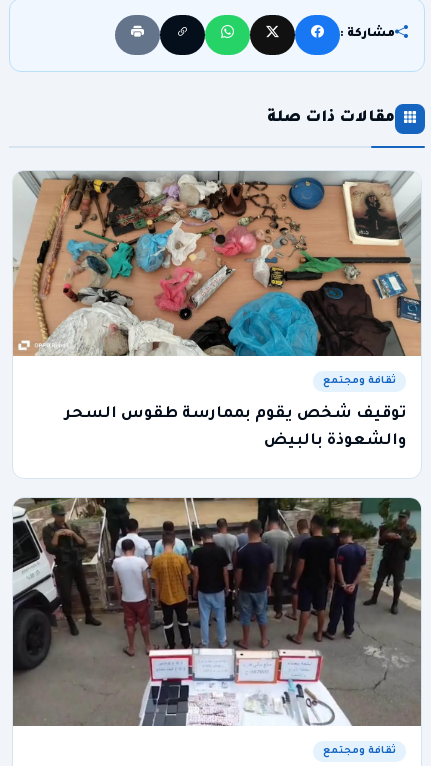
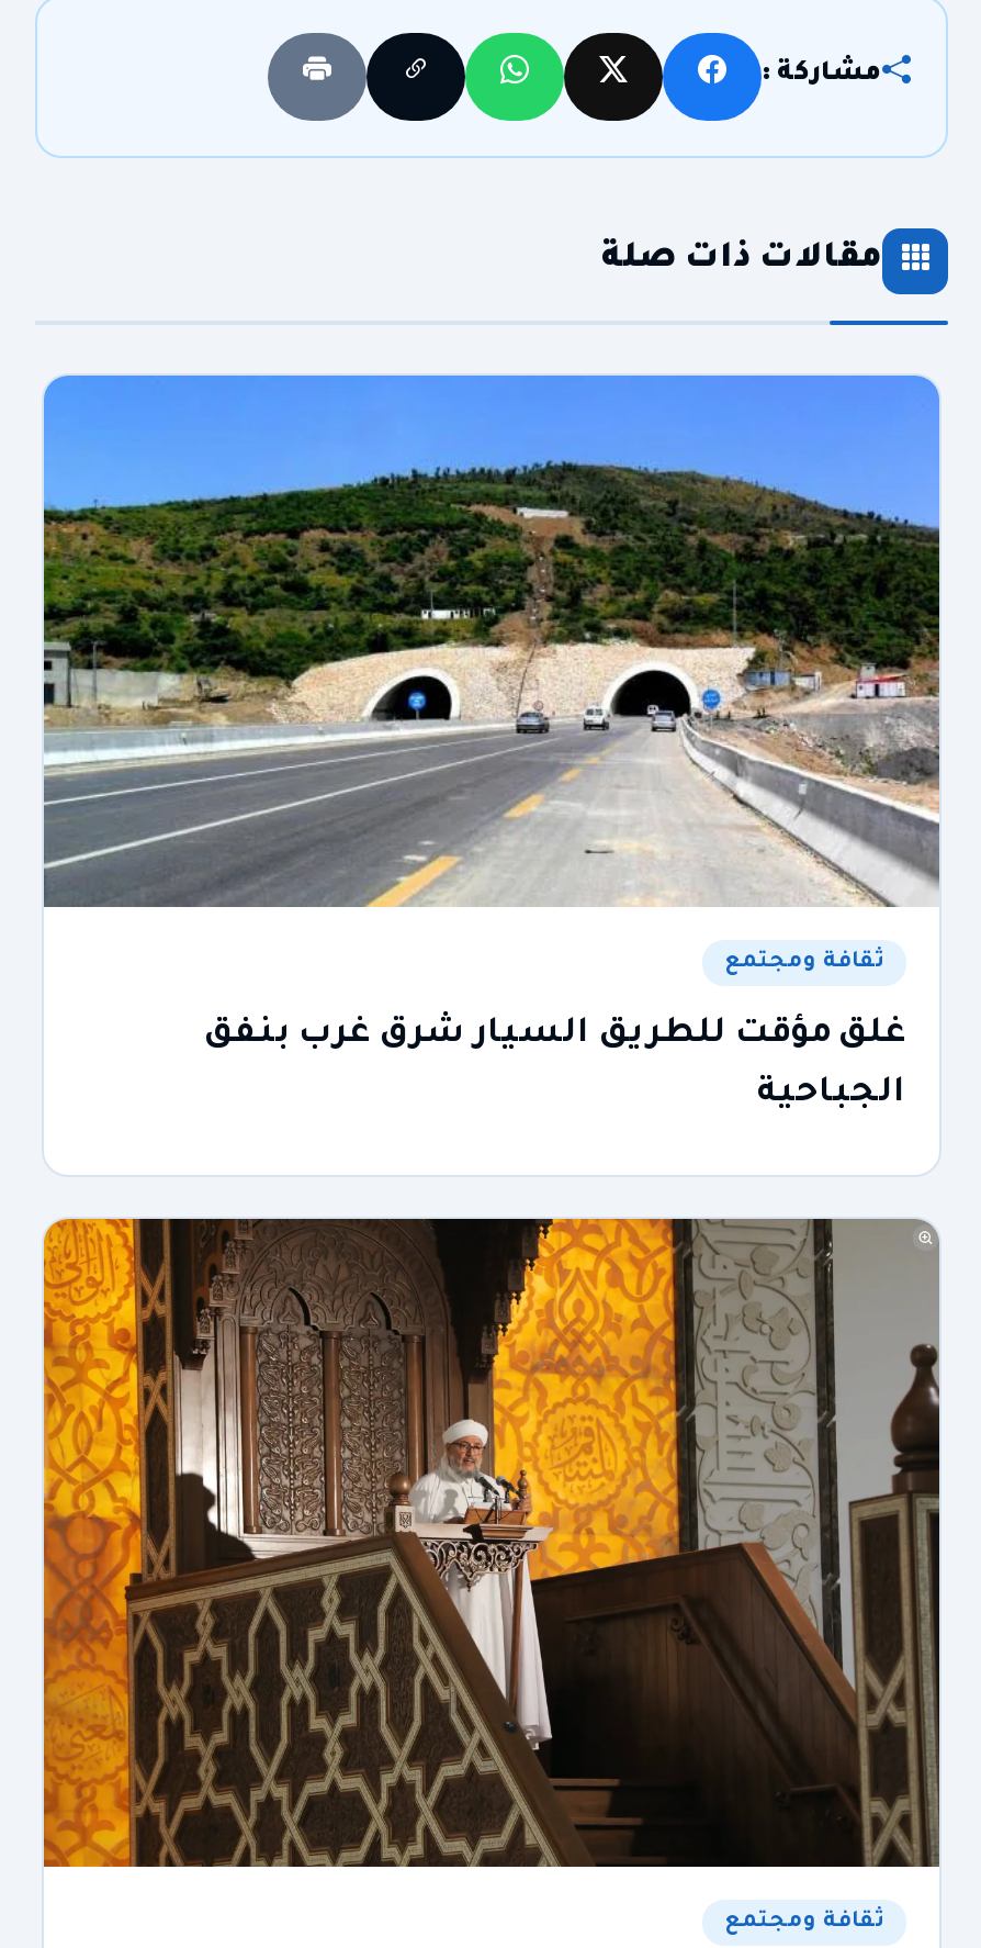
[12,170,422,357] [image] -> [42,373,941,907] [image]
[65,406,406,423] توقيف شخص يقوم بممارسة طقوس السحر -> [204,1017,906,1054] غلق مؤقت للطريق السيار شرق غرب بنفق
[264,433,406,450] والشعوذة بالبيض -> [757,1076,906,1113] الجباحية
[12,497,421,727] [image] -> [42,1217,939,1869] [image]

